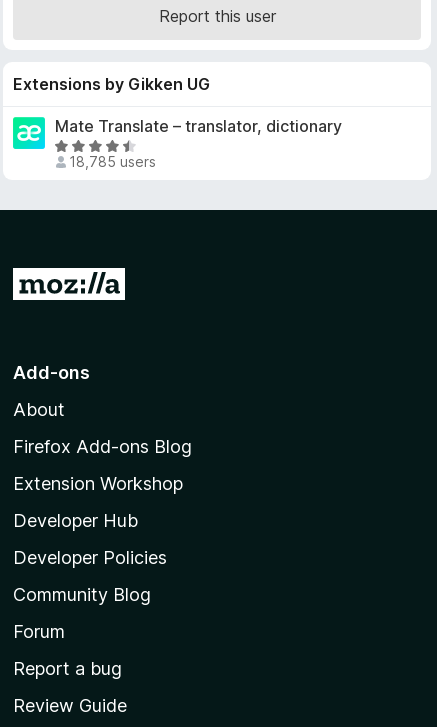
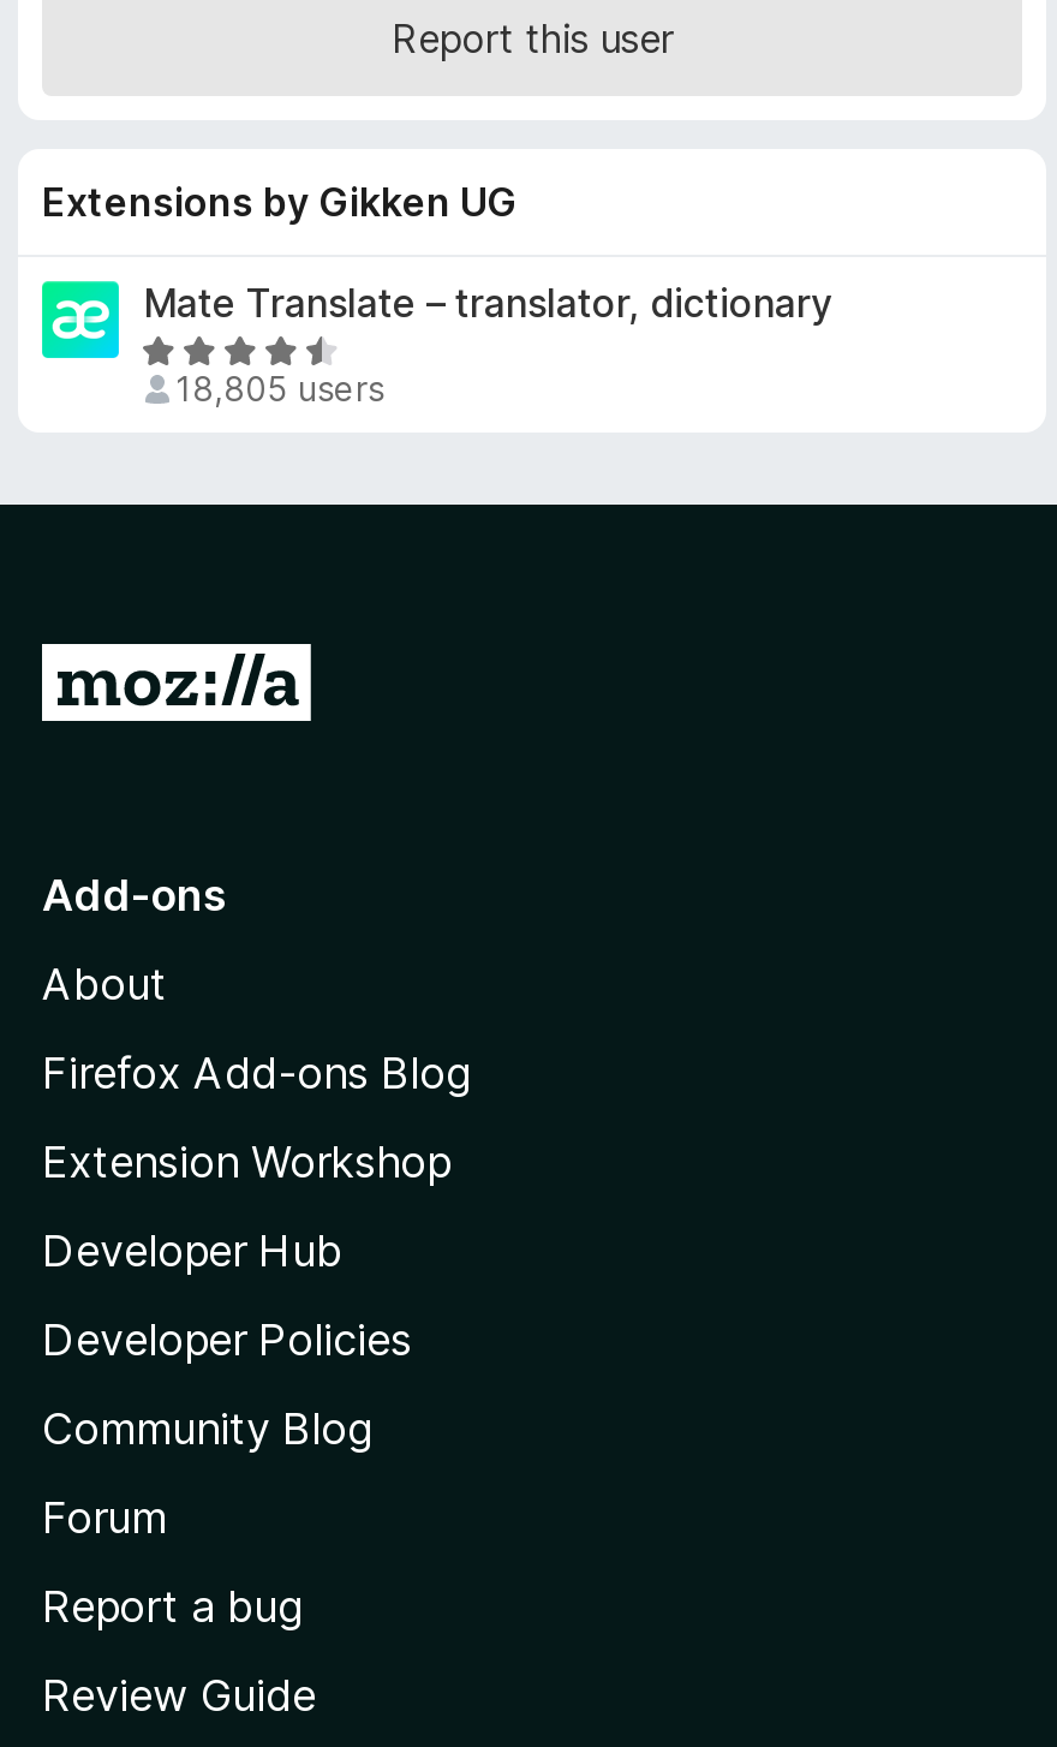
[54,153,155,177] a 18,785 users -> [141,368,384,427] a 18,805 users

